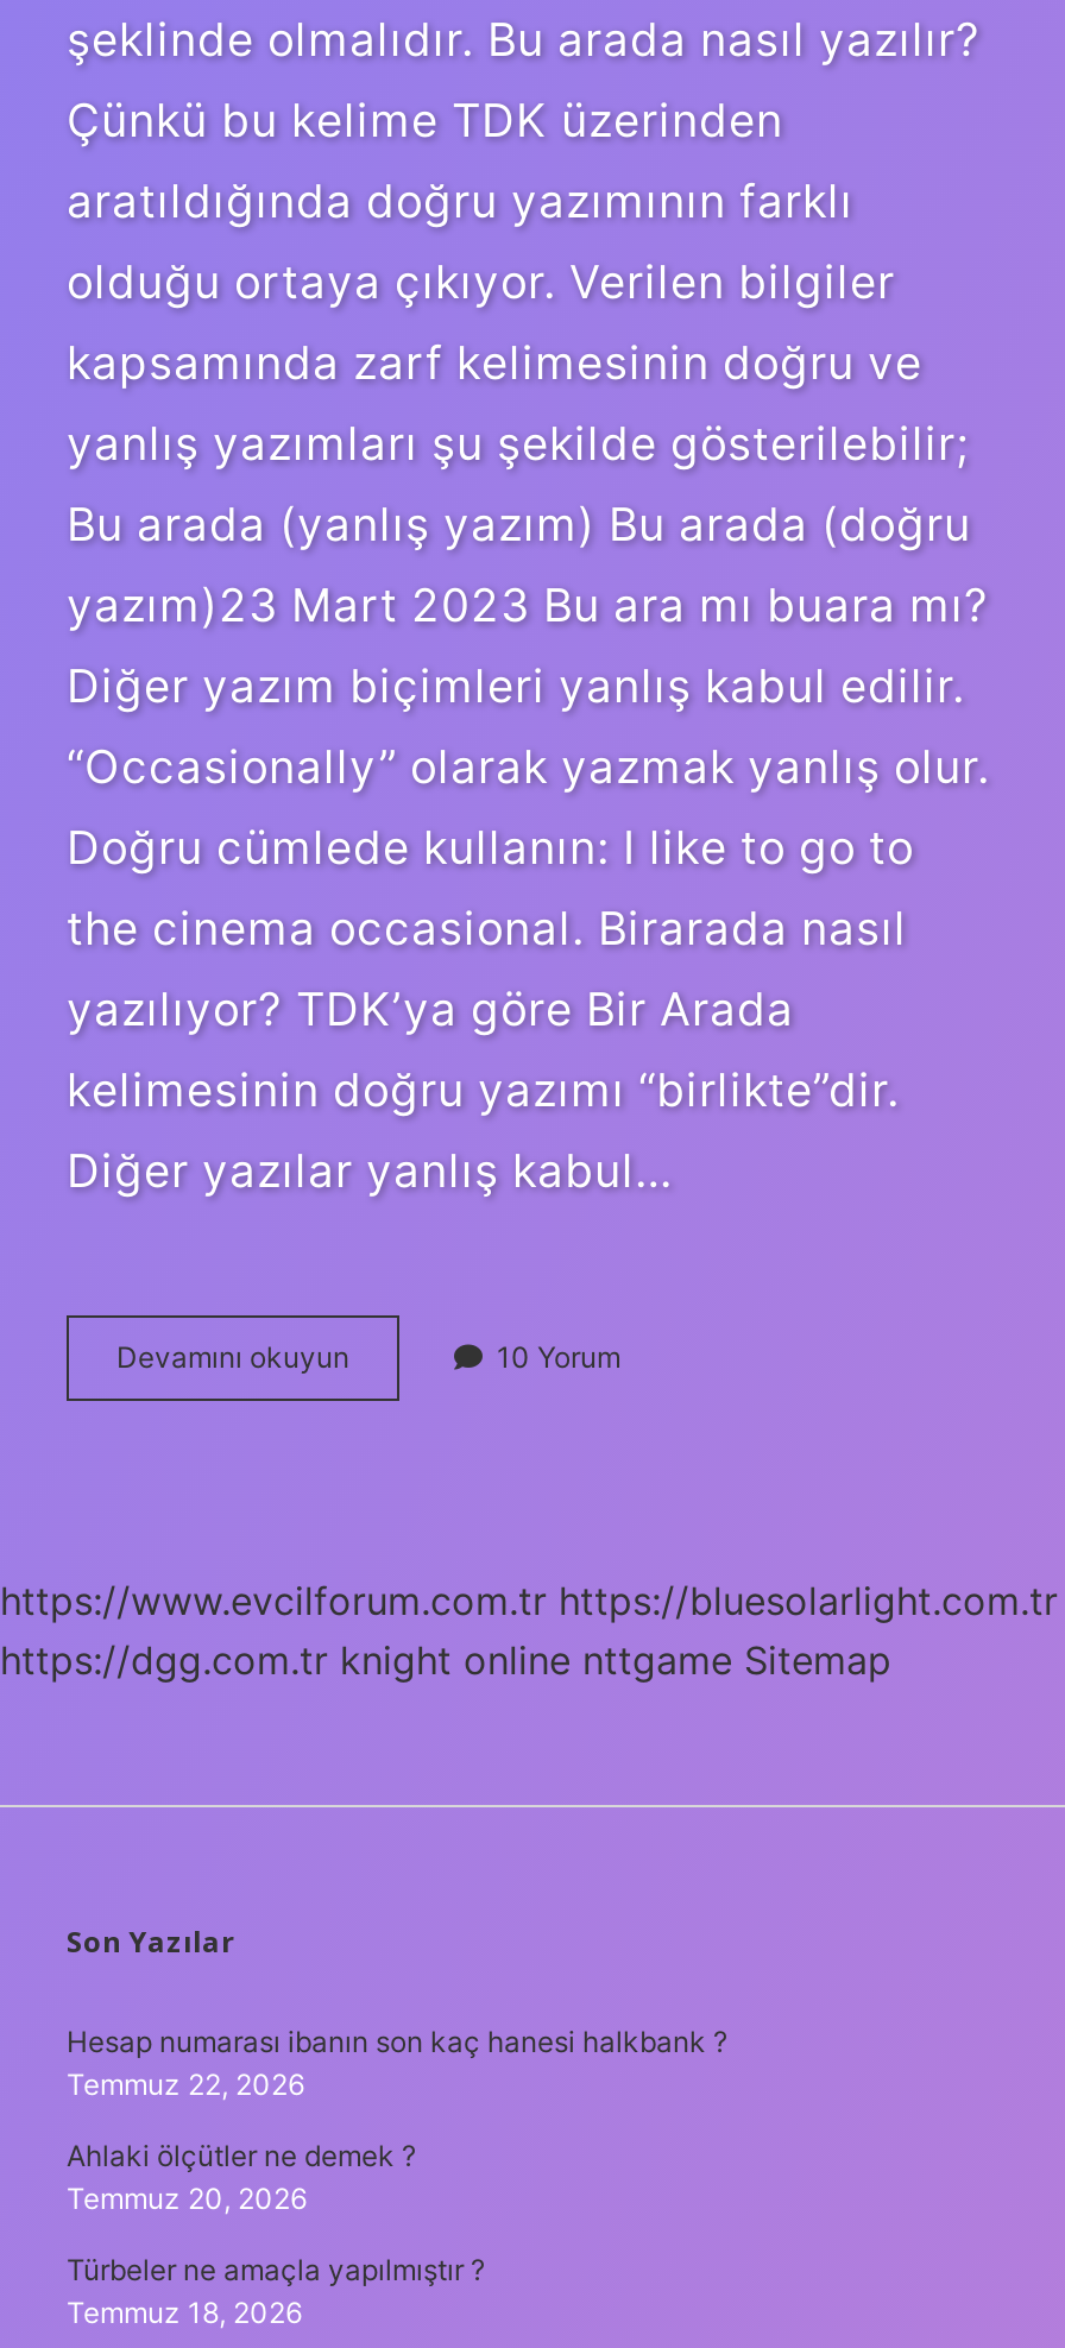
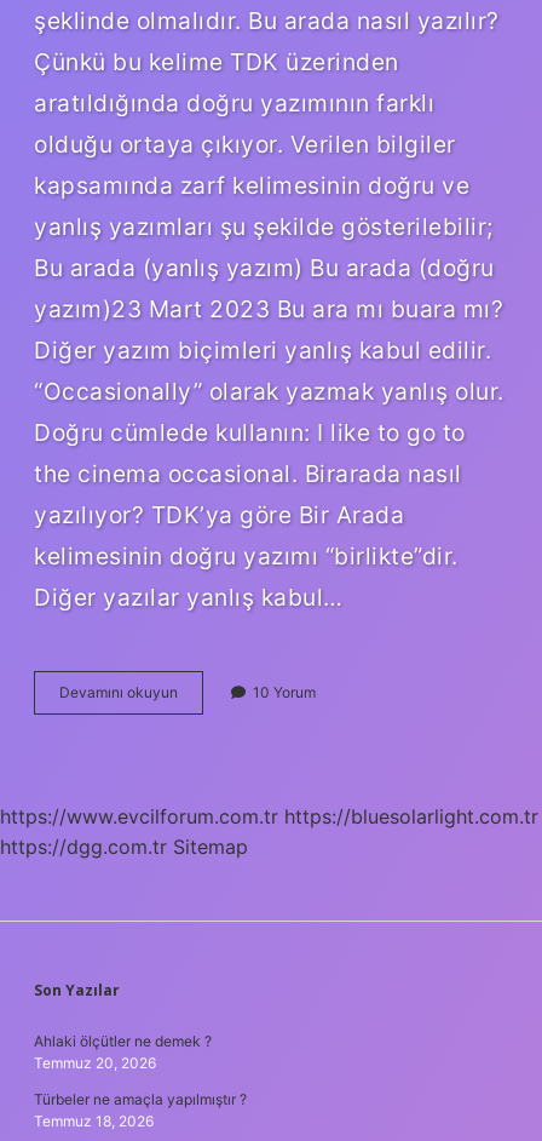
[0,1636,891,1683] https://dgg.com.tr knight online nttgame Sitemap -> [0,834,248,859] https://dgg.com.tr Sitemap
[67,2023,727,2102] Hesap numarası ibanın son kaç hanesi halkbank ? | Temmuz 22, 2026 -> none

